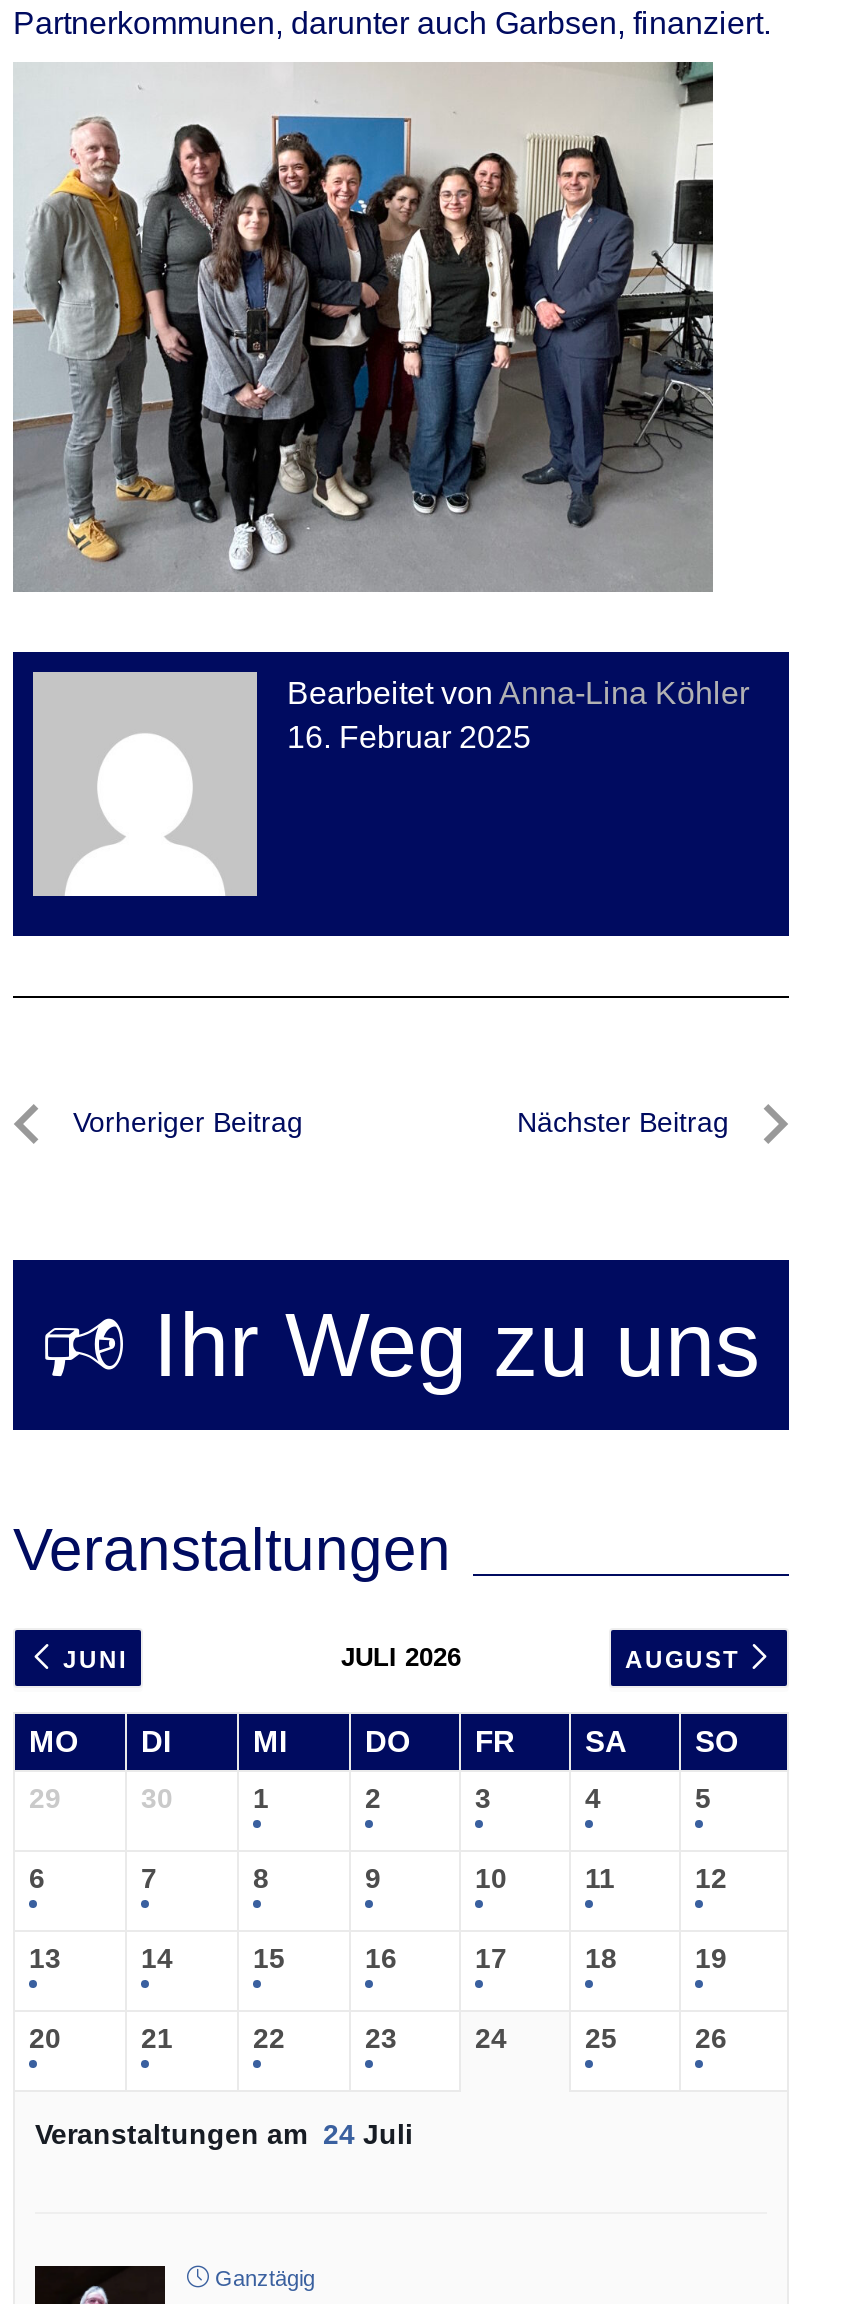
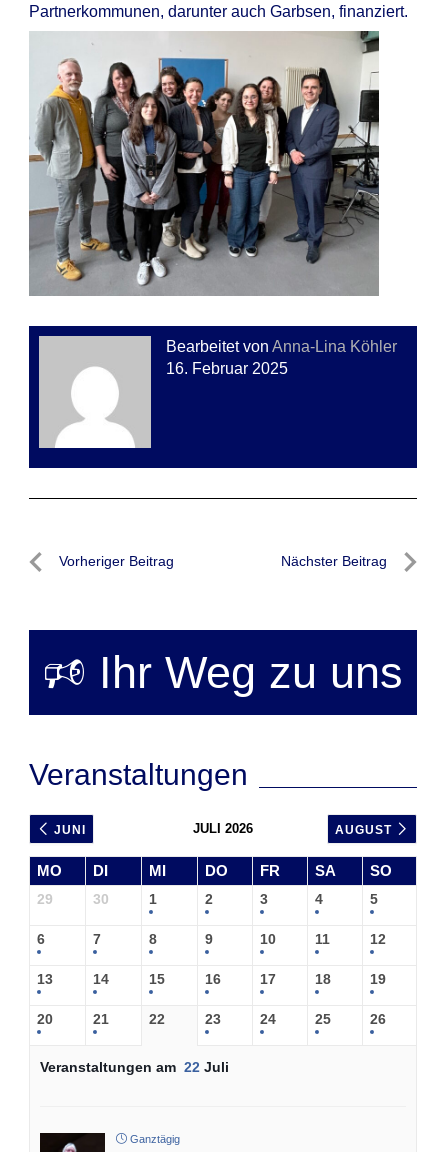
[35,2118,413,2150] Veranstaltungen am 24 Juli -> [40,1059,229,1075] Veranstaltungen am 22 Juli

